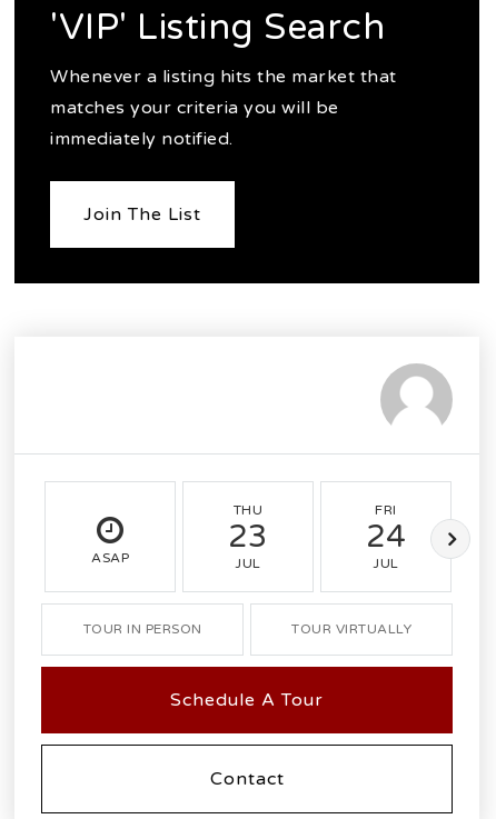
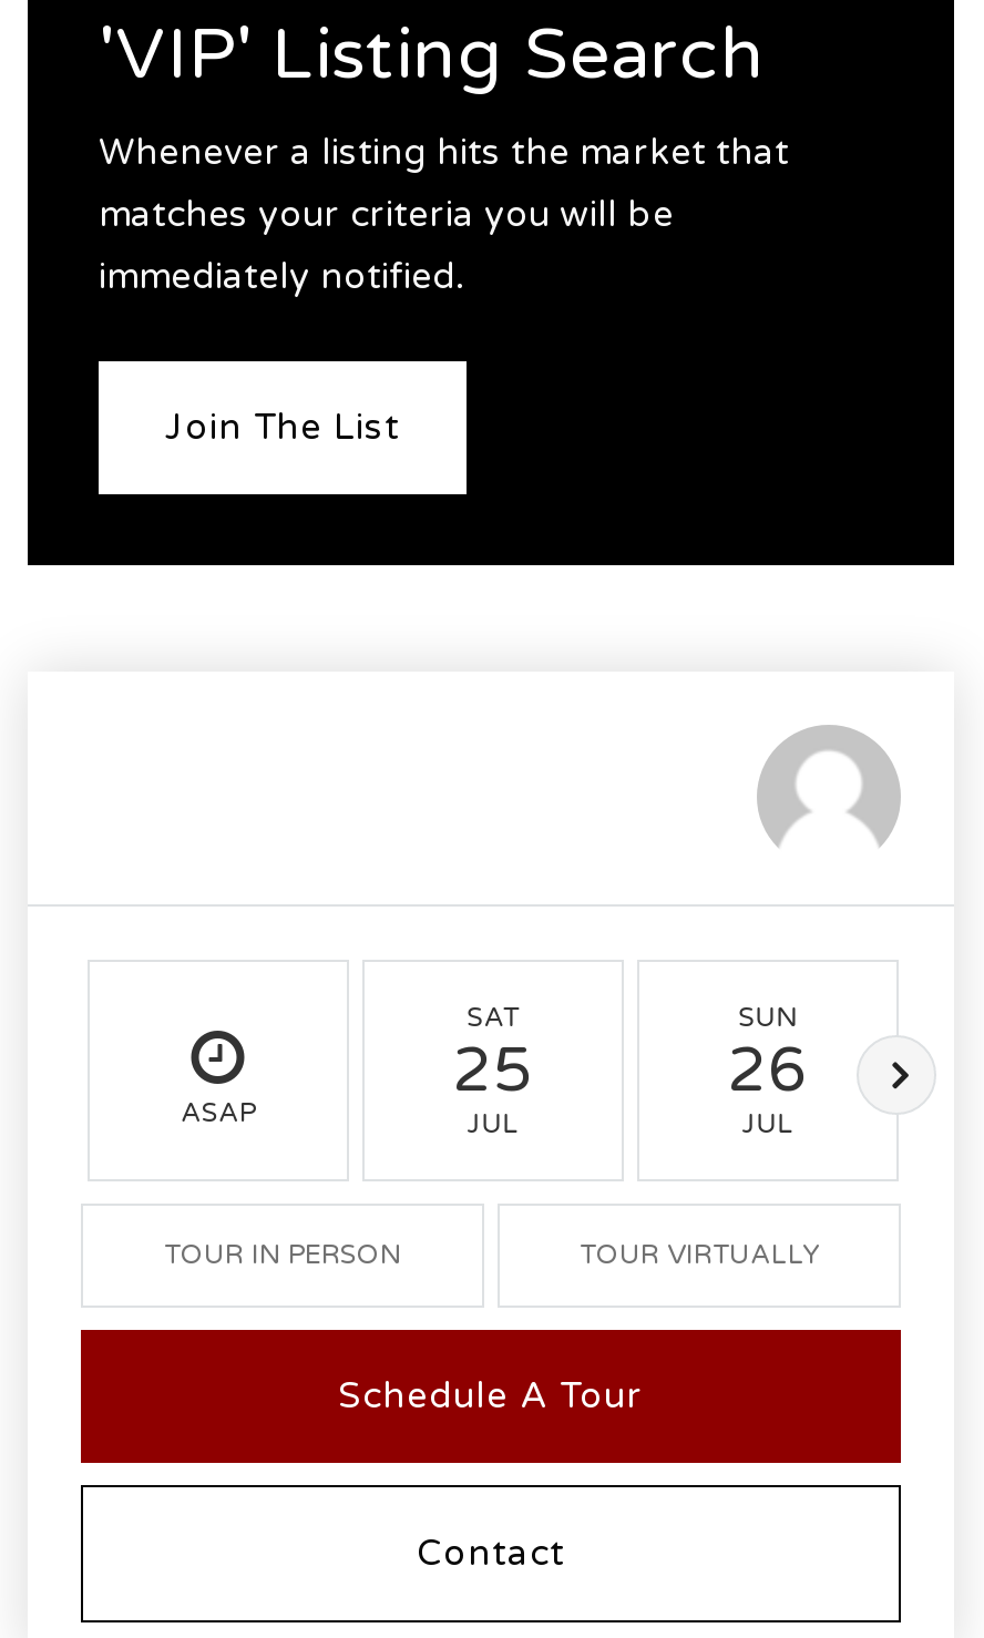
[227,502,269,556] THU | 23 -> [452,1002,534,1108] SAT | 25
[365,502,406,556] FRI | 24 -> [727,1002,809,1108] SUN | 26

